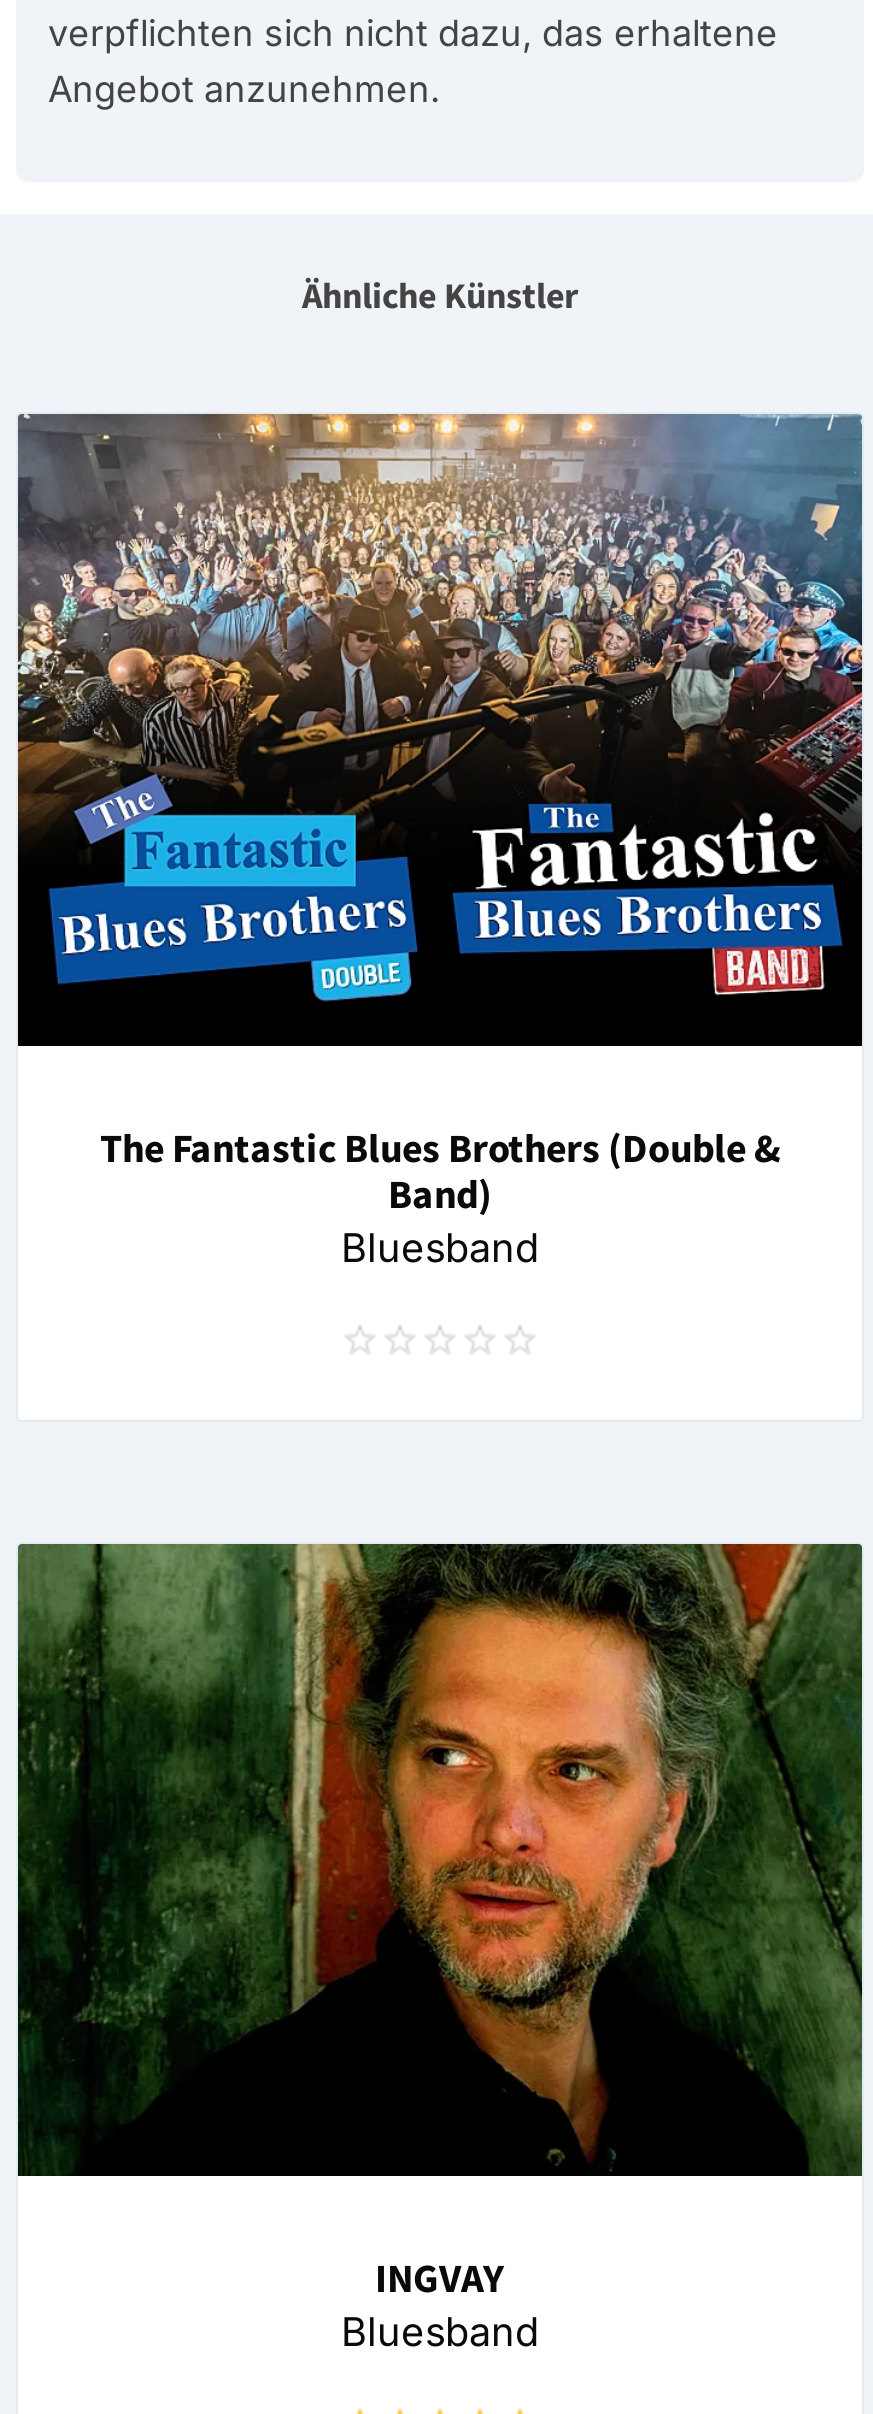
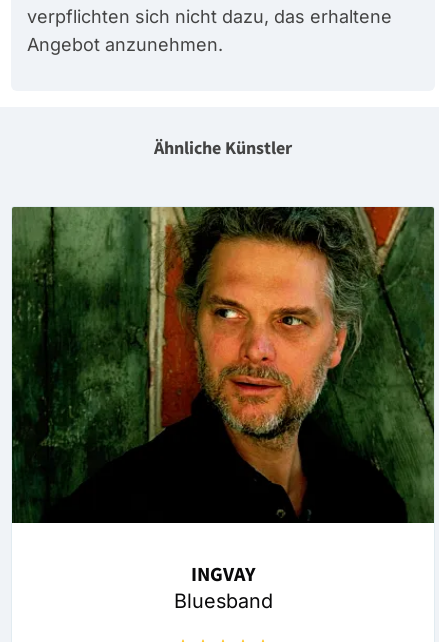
[16,412,864,1272] [image] | The Fantastic Blues Brothers (Double & | Band) | Bluesband -> none

